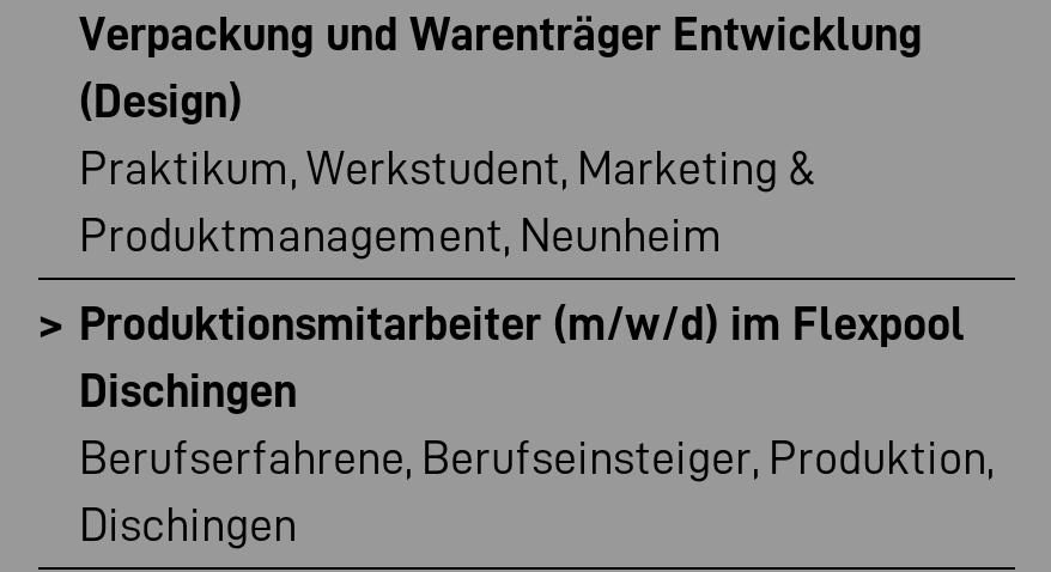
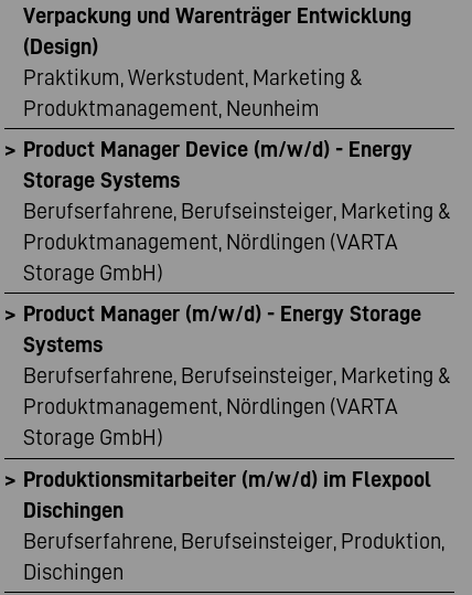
none -> [23,137,451,450] Product Manager Device (m/w/d) - Energy | Storage Systems | Berufserfahrene, Berufseinsteiger, Marketing & | Produktmanagement, Nördlingen (VARTA | Storage GmbH) | Product Manager (m/w/d) - Energy Storage | Systems | Berufserfahrene, Berufseinsteiger, Marketing & | Produktmanagement, Nördlingen (VARTA | Storage GmbH)

